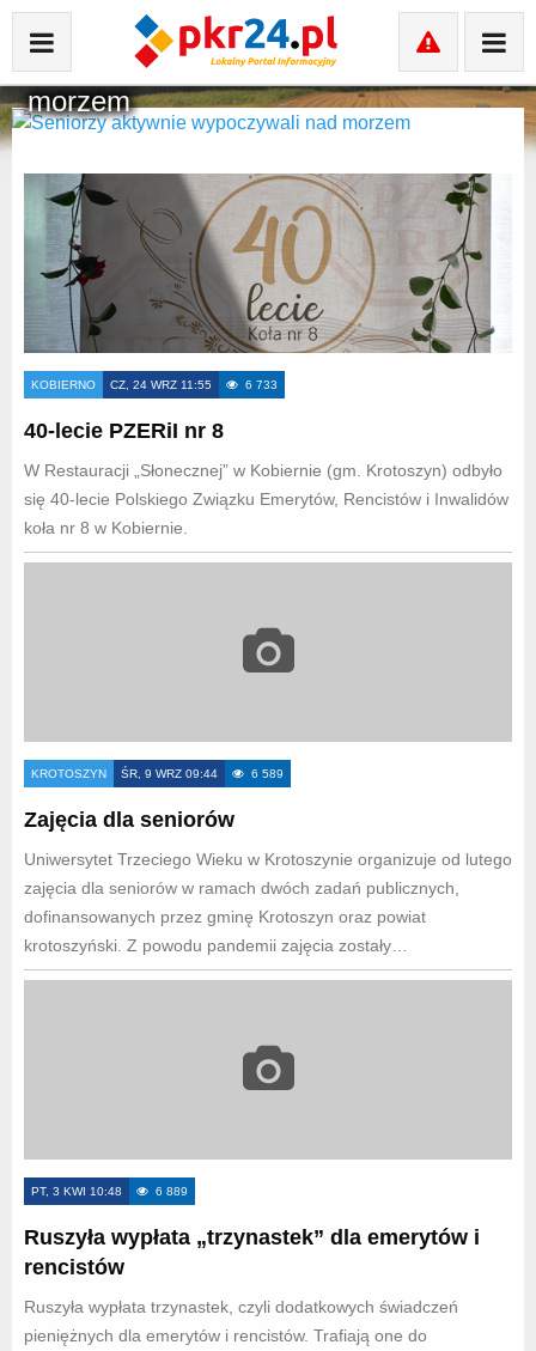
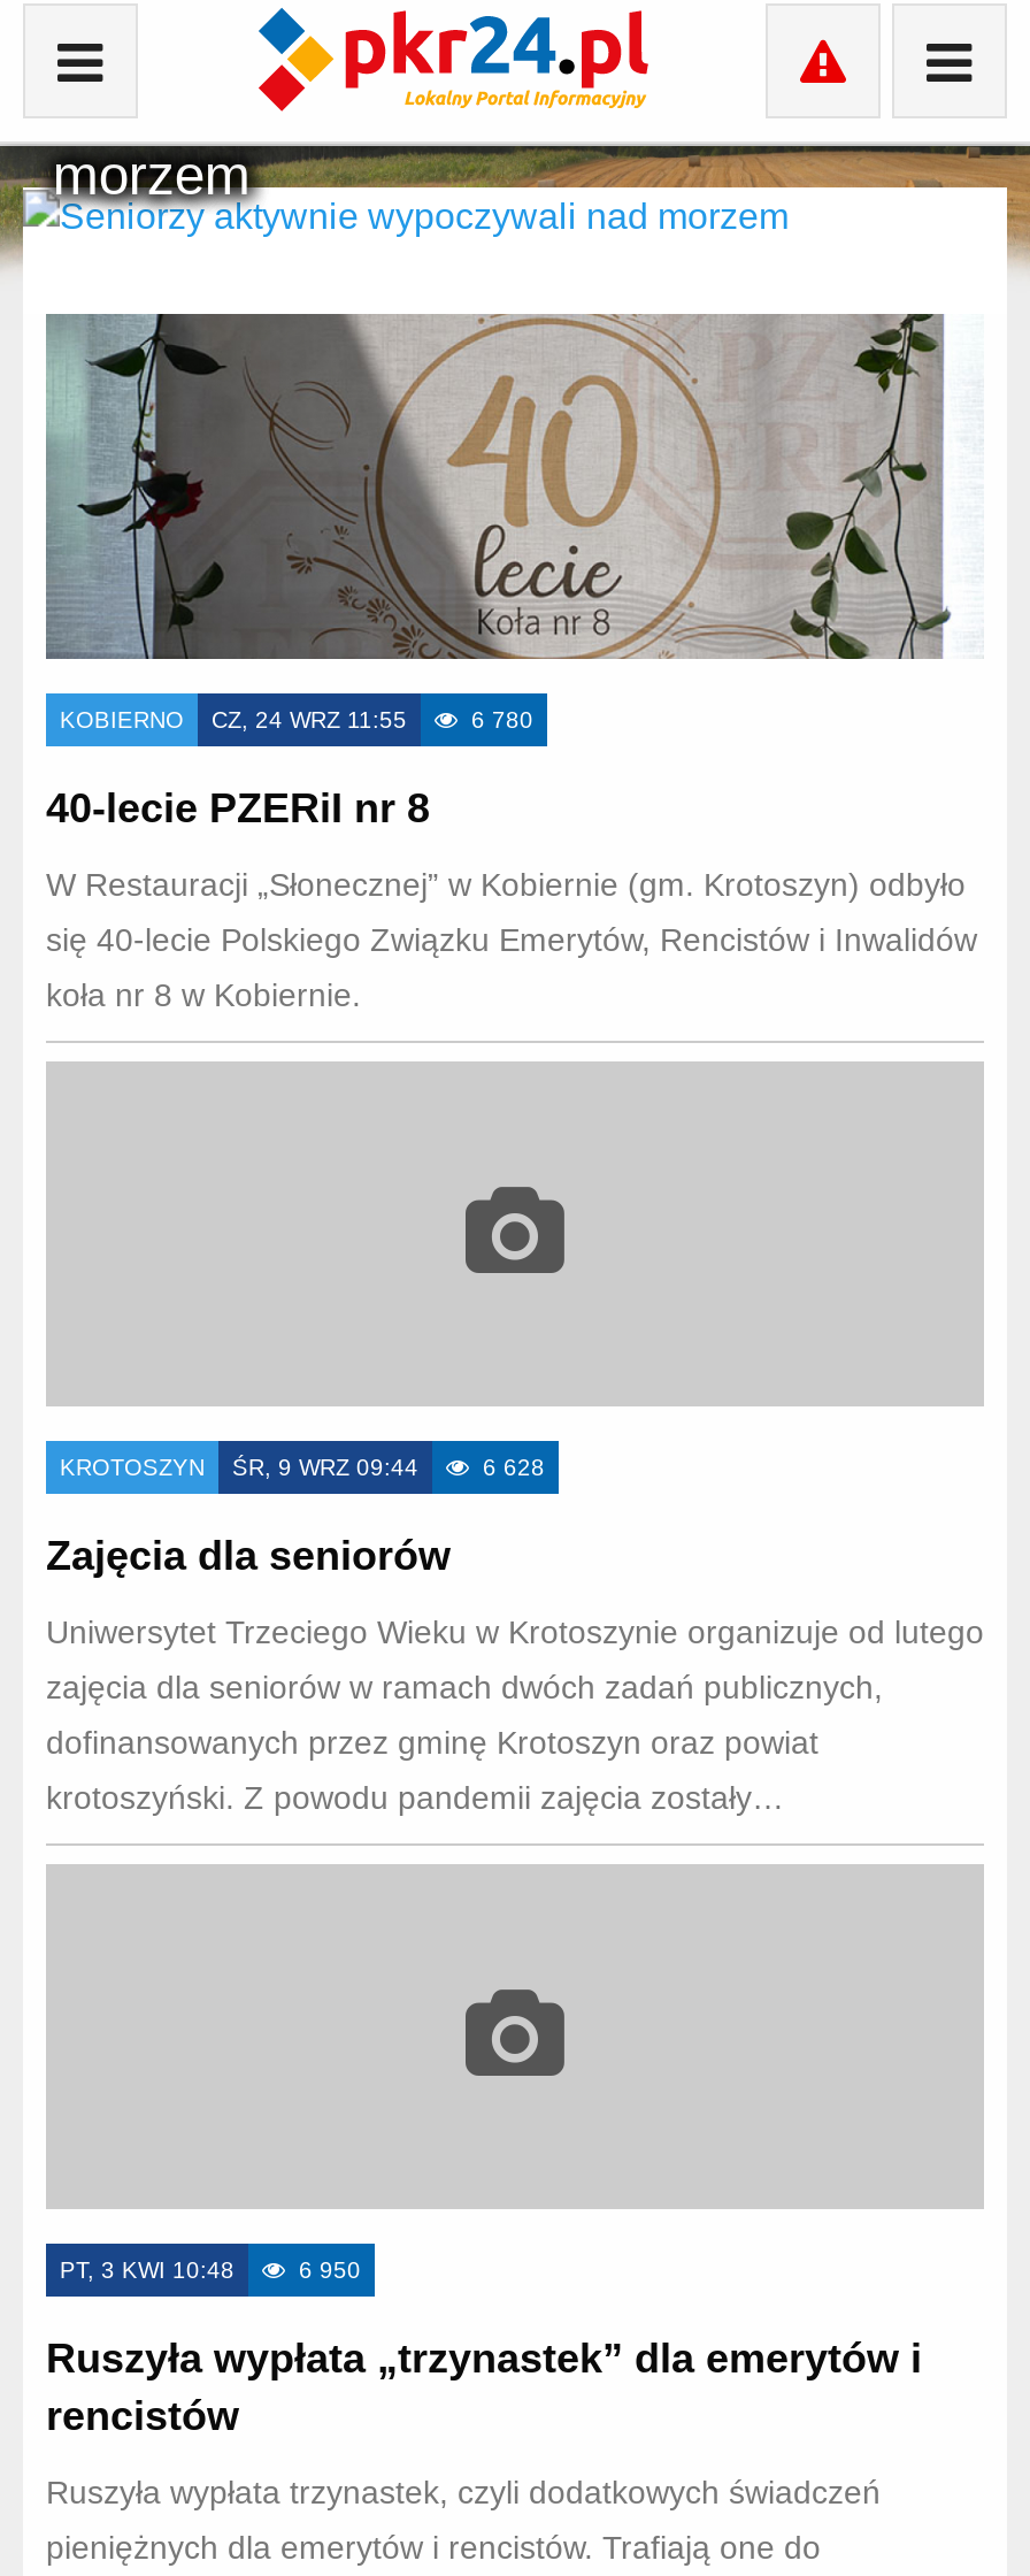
[31,378,278,391] KOBIERNO CZ, 24 WRZ 11:55 6 733 -> [60,707,533,732] KOBIERNO CZ, 24 WRZ 11:55 6 780
[31,767,284,780] KROTOSZYN ŚR, 9 WRZ 09:44 6 589 -> [60,1454,545,1480] KROTOSZYN ŚR, 9 WRZ 09:44 6 628
[31,1184,188,1198] PT, 3 KWI 10:48 6 889 -> [60,2257,361,2282] PT, 3 KWI 10:48 6 950

